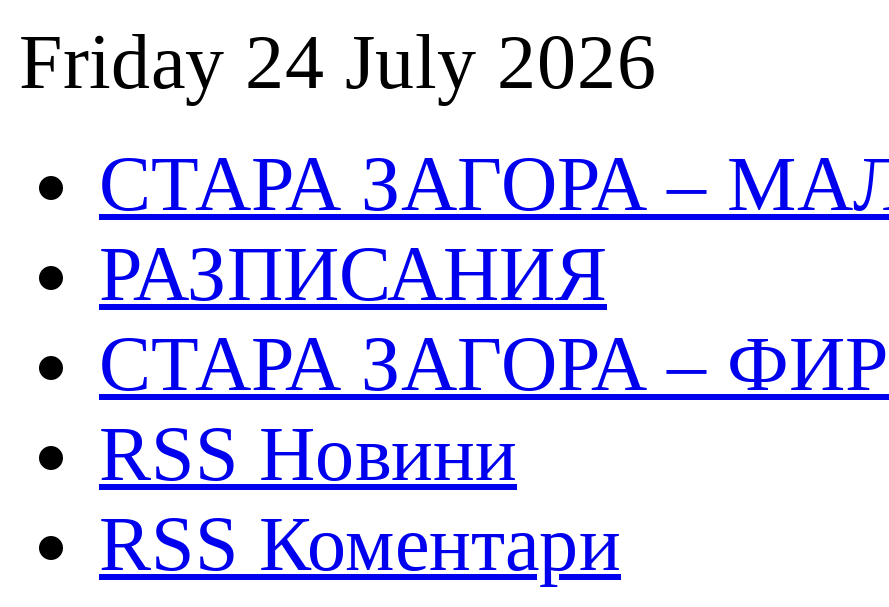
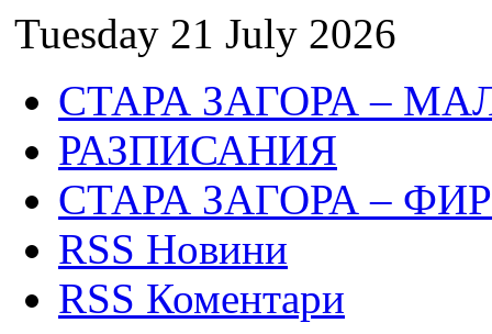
[19,18,657,104] Friday 24 July 2026 -> [14,10,396,57] Tuesday 21 July 2026

